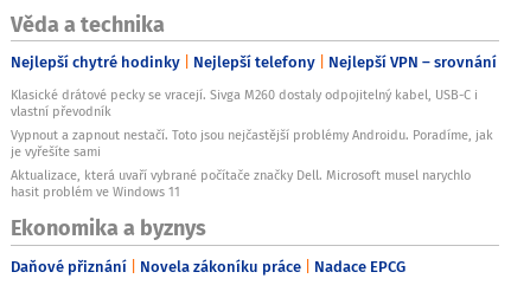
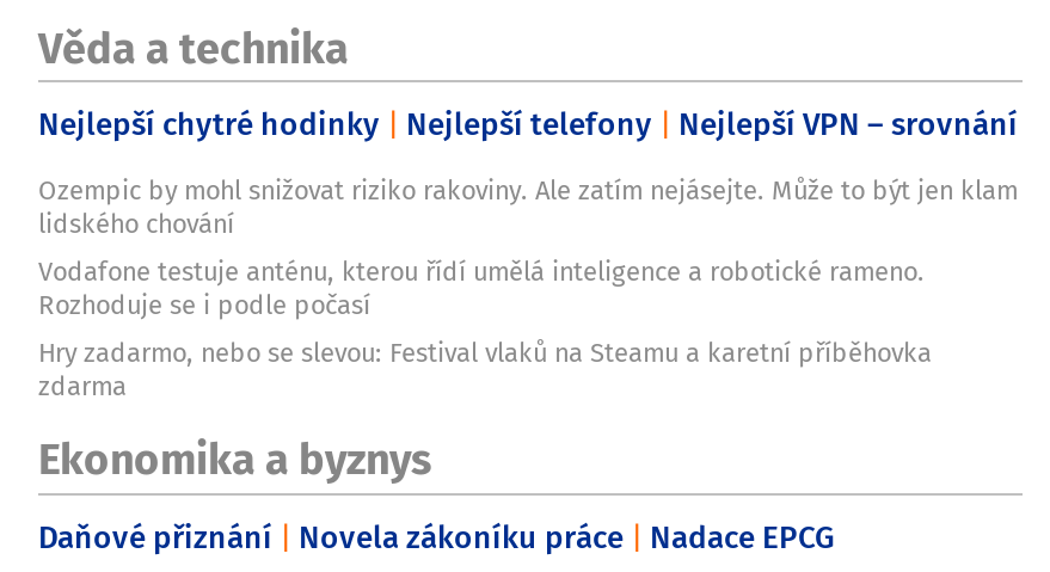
[11,86,493,202] Klasické drátové pecky se vracejí. Sivga M260 dostaly odpojitelný kabel, USB-C i | vlastní převodník | Vypnout a zapnout nestačí. Toto jsou nejčastější problémy Androidu. Poradíme, jak | je vyřešíte sami | Aktualizace, která uvaří vybrané počítače značky Dell. Microsoft musel narychlo | hasit problém ve Windows 11 -> [38,172,1018,406] Ozempic by mohl snižovat riziko rakoviny. Ale zatím nejásejte. Může to být jen klam | lidského chování | Vodafone testuje anténu, kterou řídí umělá inteligence a robotické rameno. | Rozhoduje se i podle počasí | Hry zadarmo, nebo se slevou: Festival vlaků na Steamu a karetní příběhovka | zdarma

